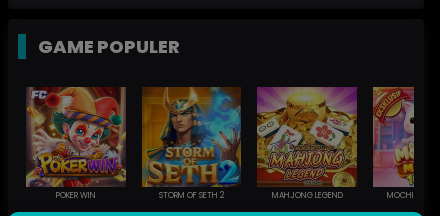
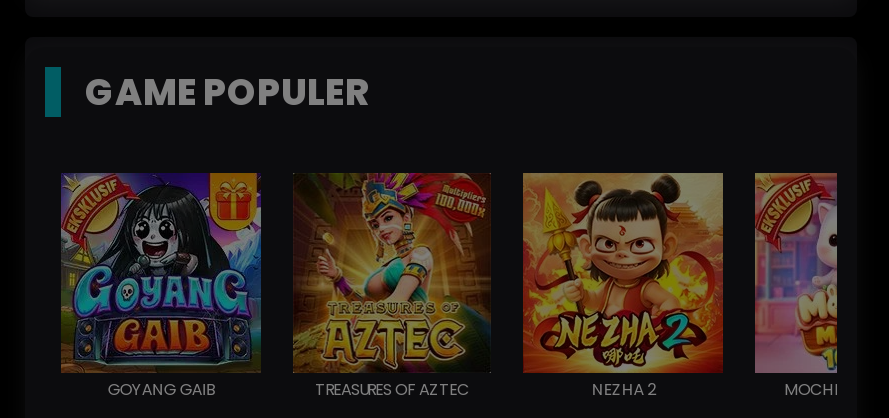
[26,86,127,201] [image] | POKER WIN -> [59,171,263,401] [image] | GOYANG GAIB
[141,87,242,201] [image] | STORM OF SETH 2 -> [293,171,491,401] [image] | TREASURES OF AZTEC
[256,86,358,201] [image] | MAHJONG LEGEND -> [521,171,725,401] [image] | NEZHA 2

